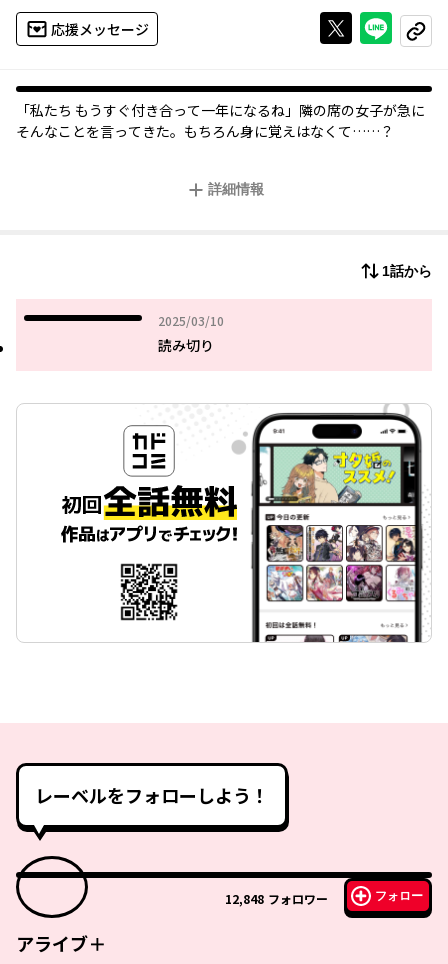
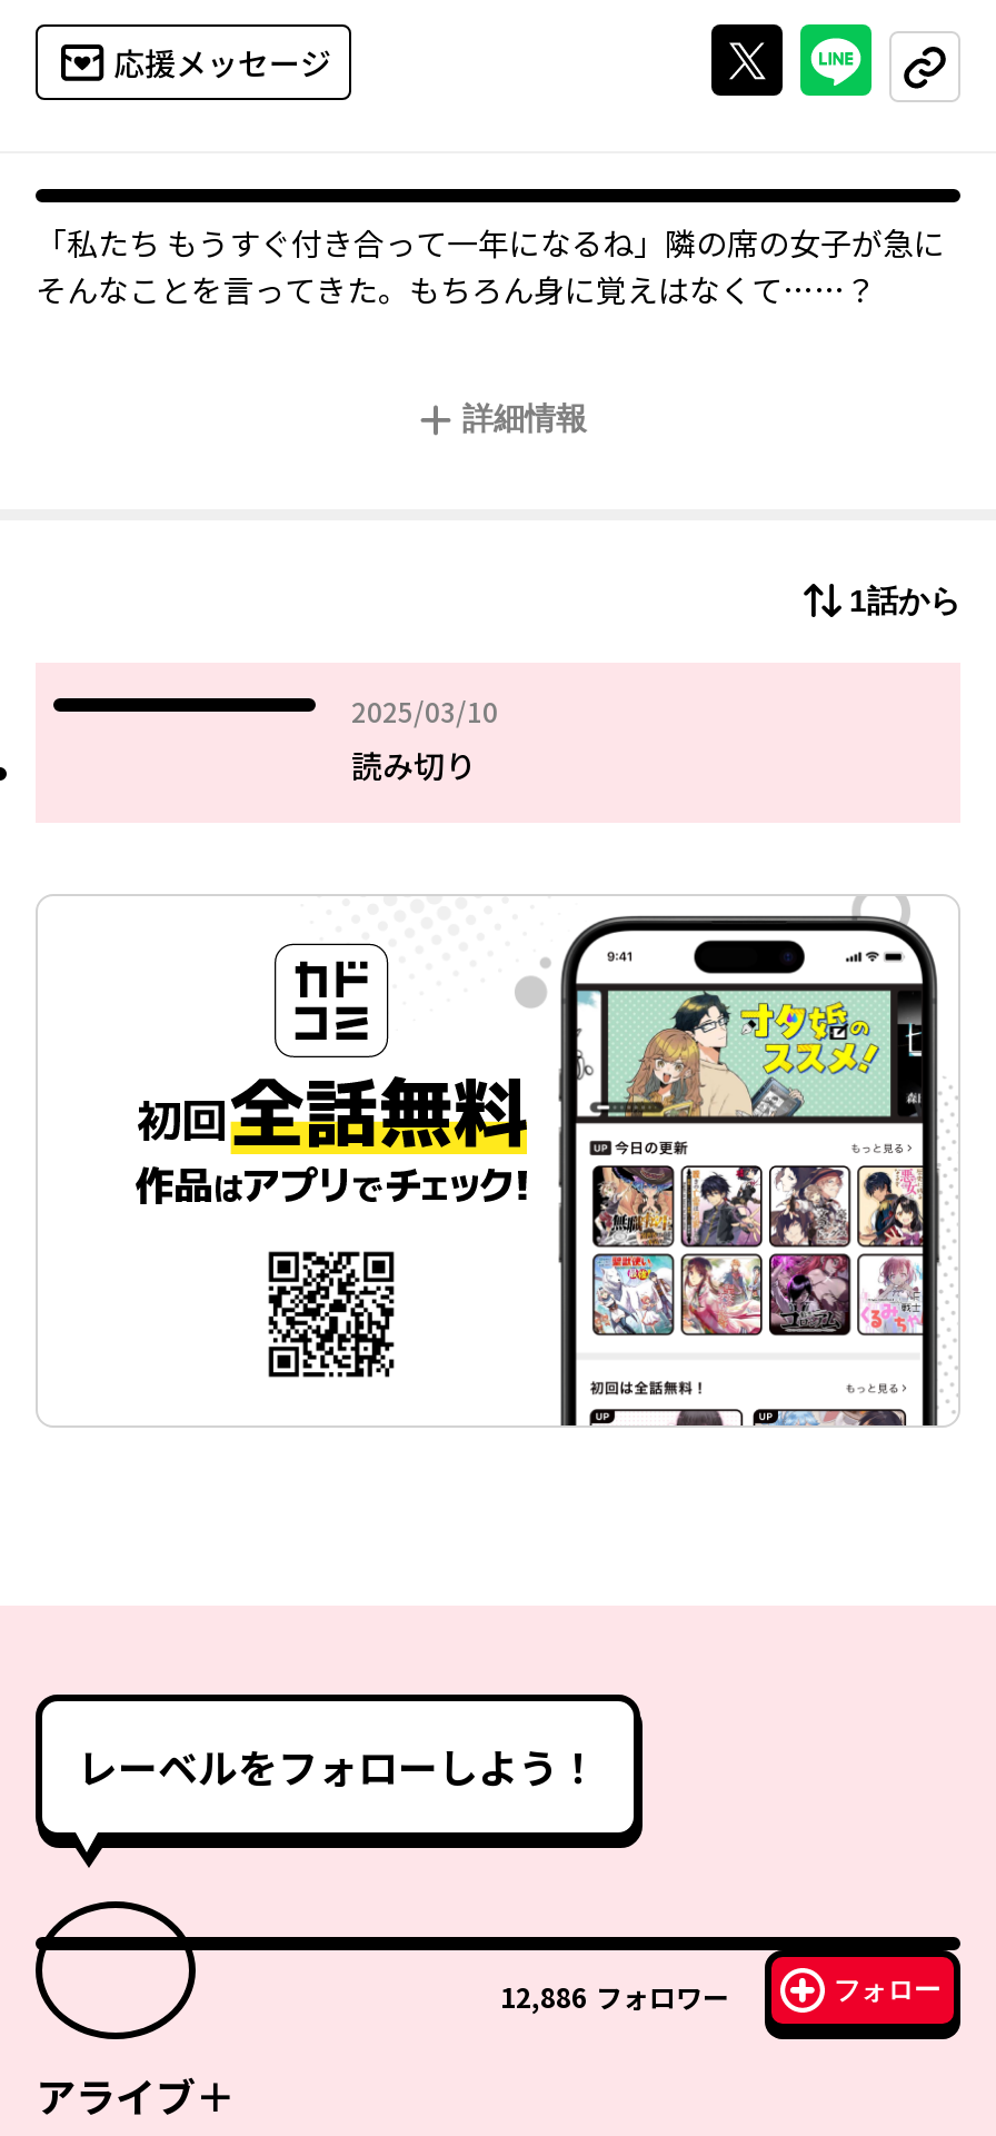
[225,889,328,906] 12,848 フォロワー -> [500,1976,729,2014] 12,886 フォロワー

